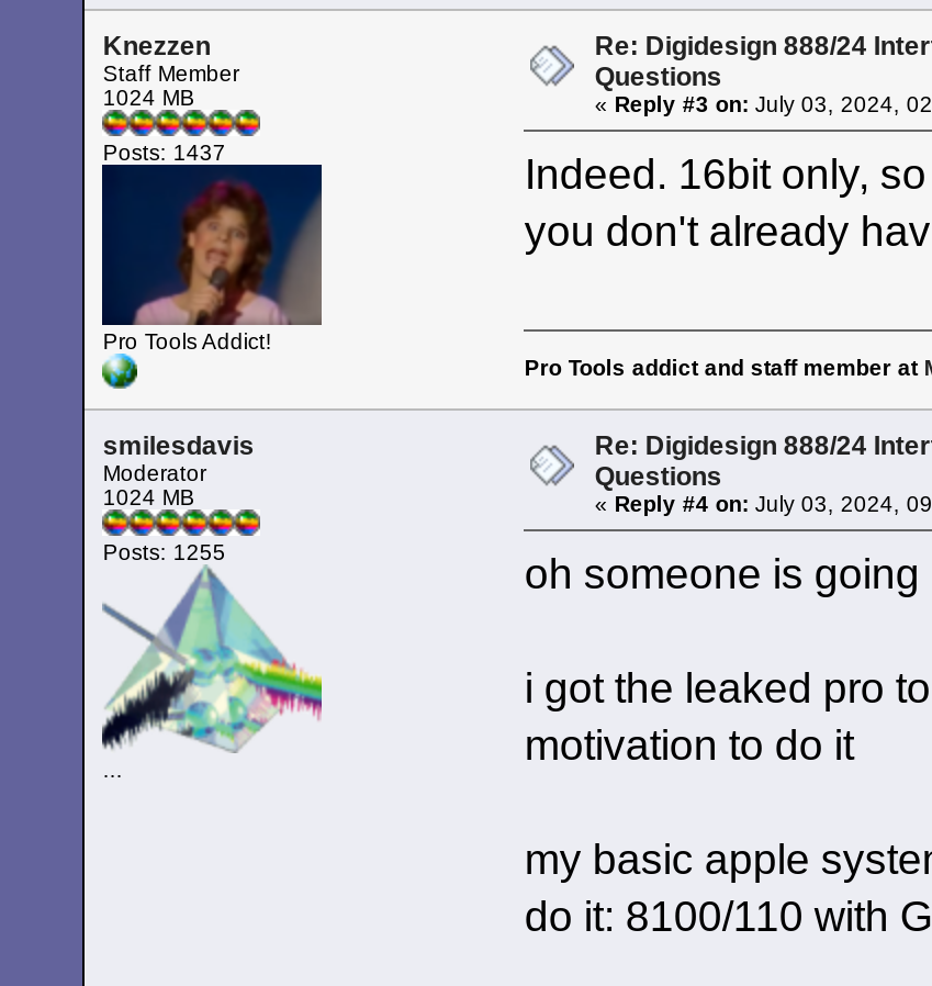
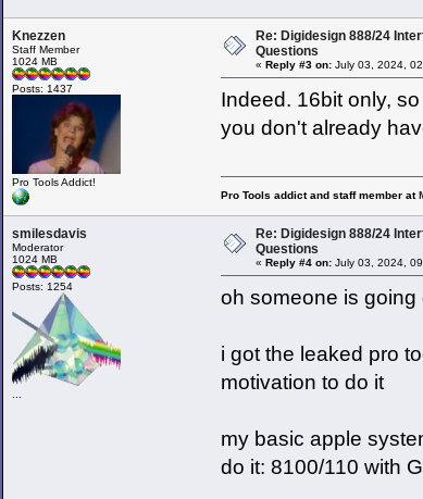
[103,540,226,564] Posts: 1255 -> [12,280,73,292] Posts: 1254

